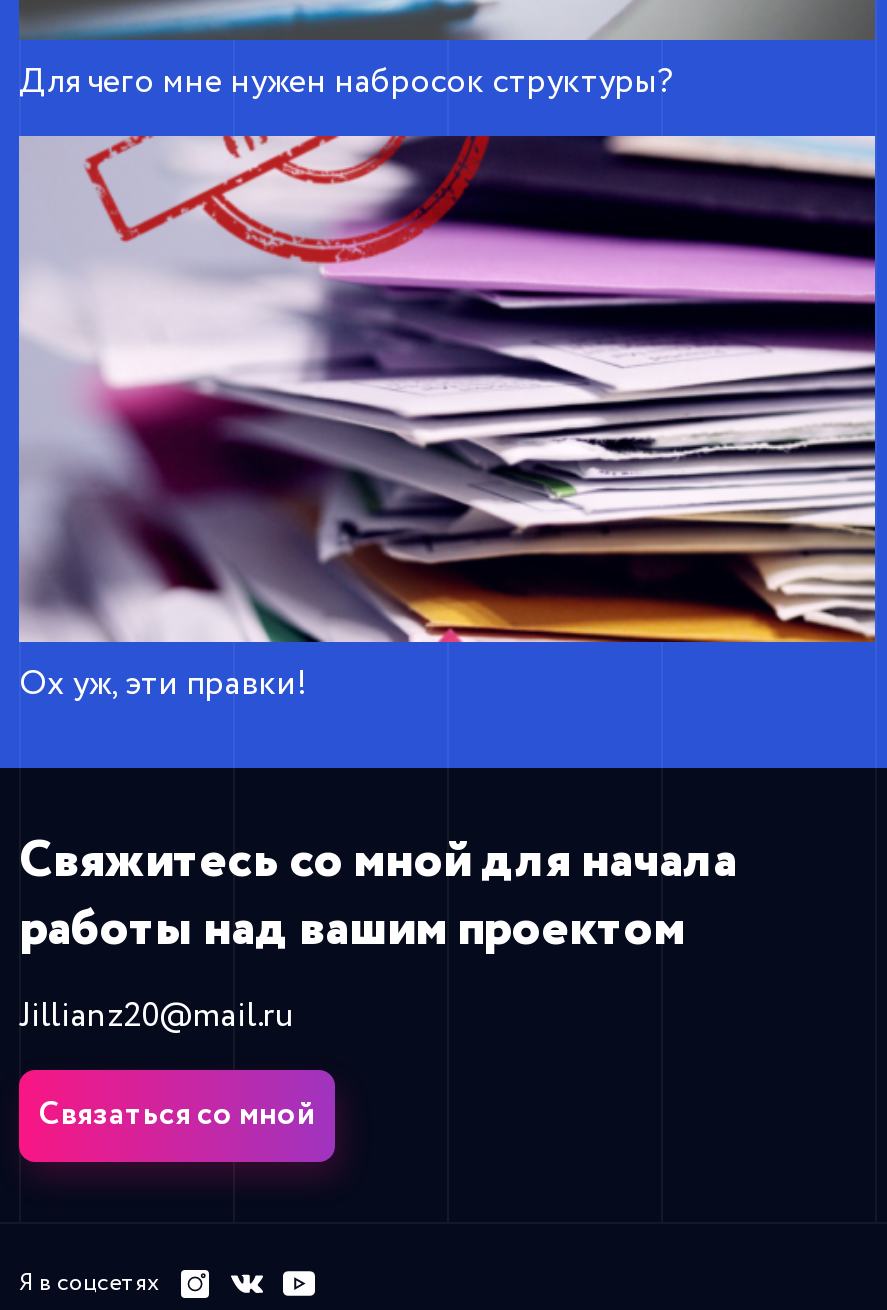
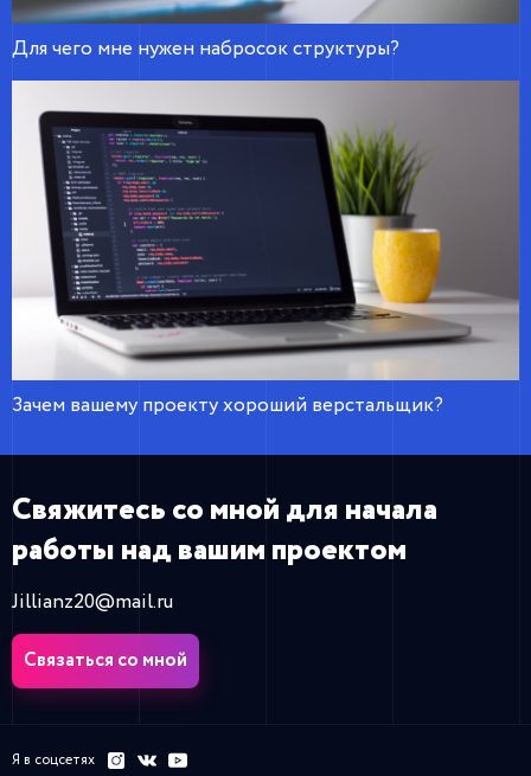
[19,134,877,710] [image] | Ох уж, эти правки! -> [11,79,520,420] [image] | Зачем вашему проекту хороший верстальщик?

